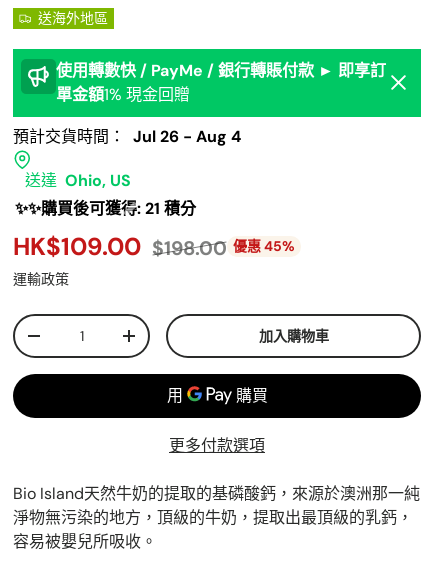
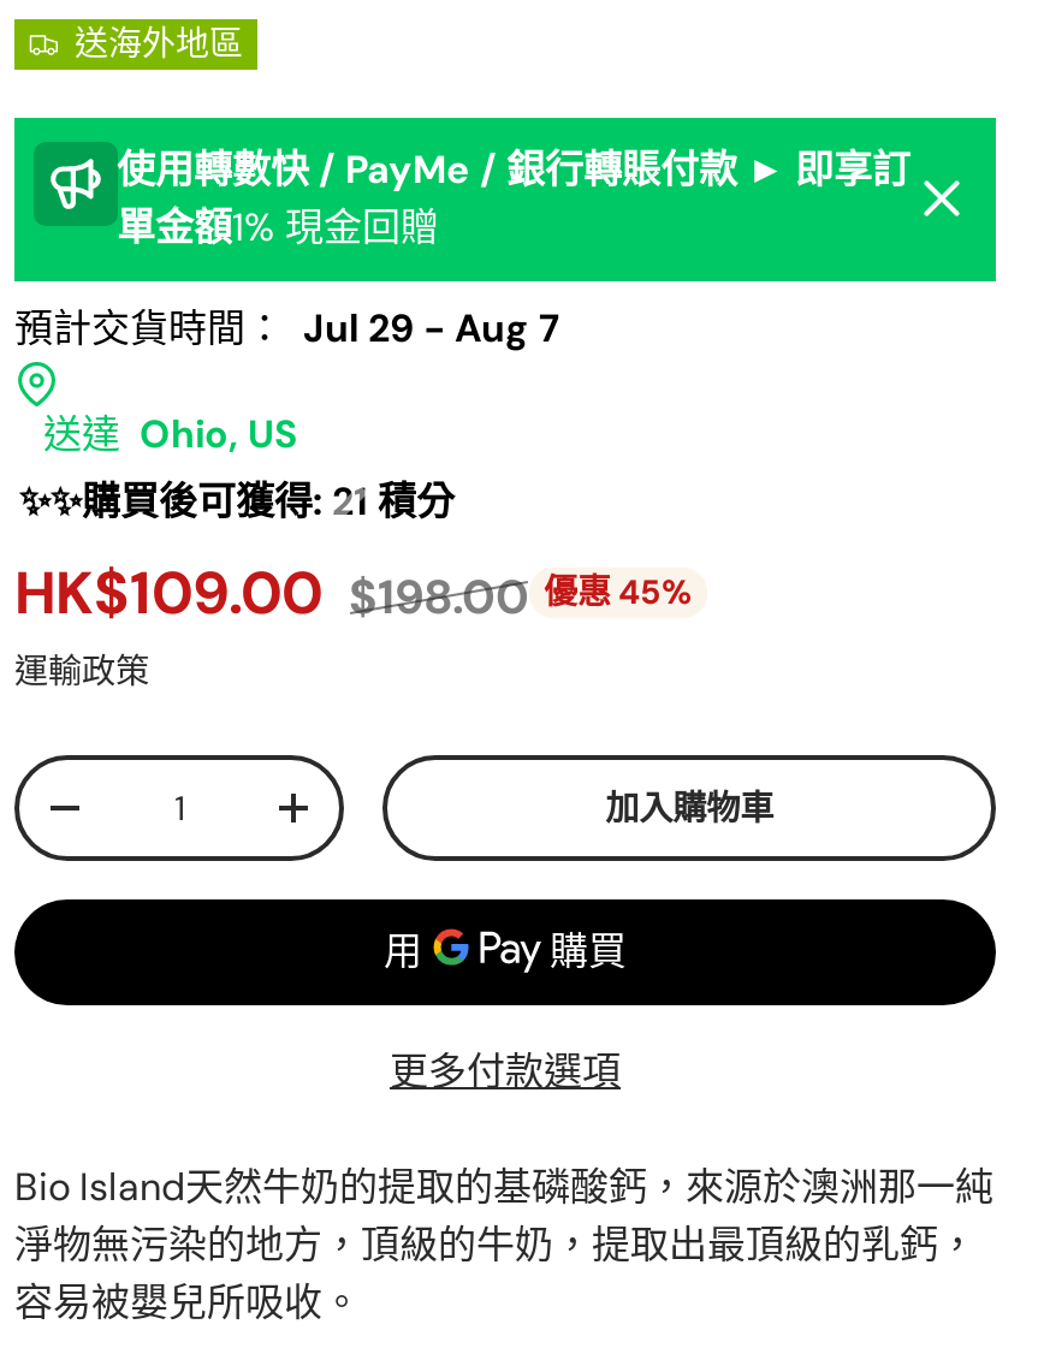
[13,126,241,147] 預計交貨時間： Jul 26 - Aug 4 -> [14,302,560,353] 預計交貨時間： Jul 29 - Aug 7

